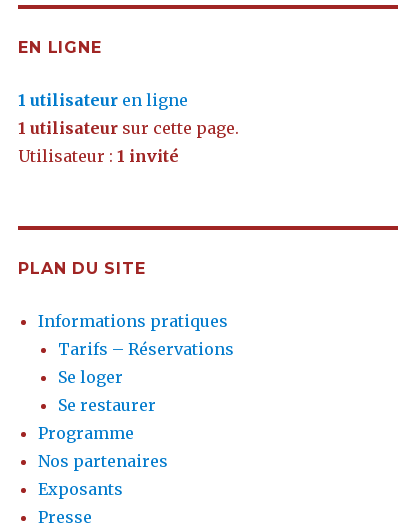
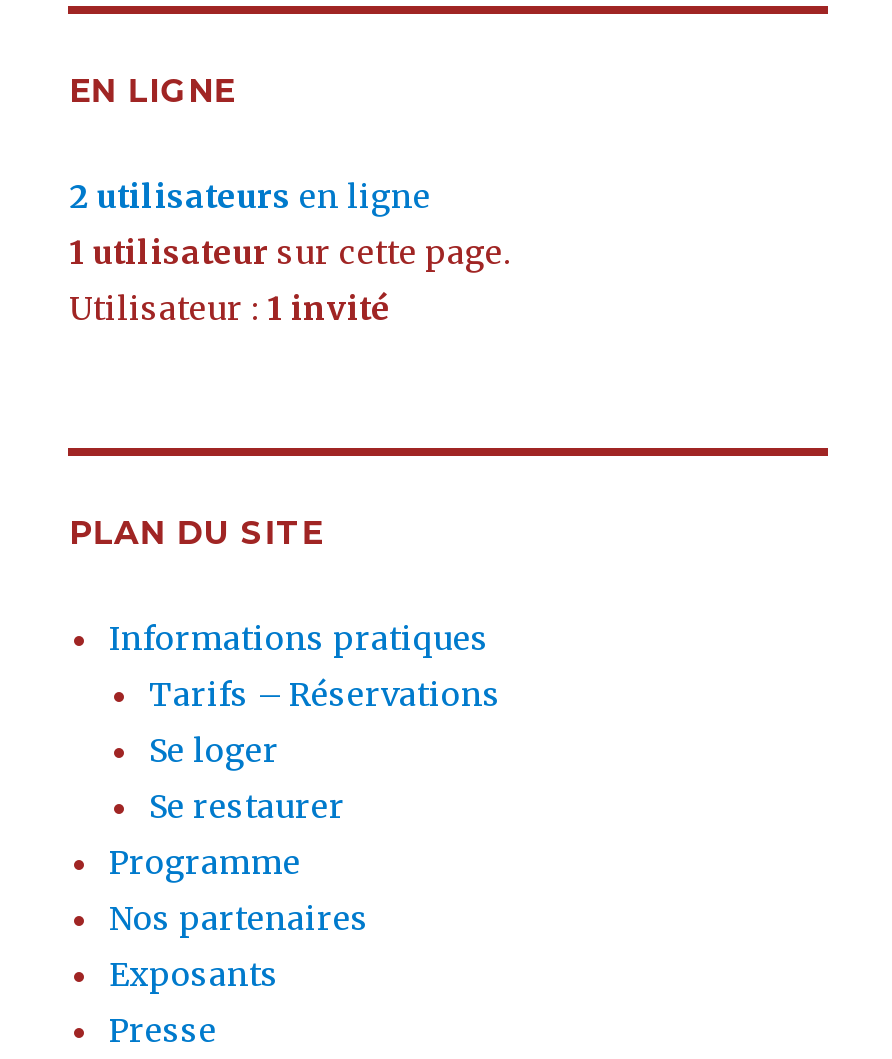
[18,90,188,110] 1 utilisateur en ligne -> [69,175,431,215] 2 utilisateurs en ligne

